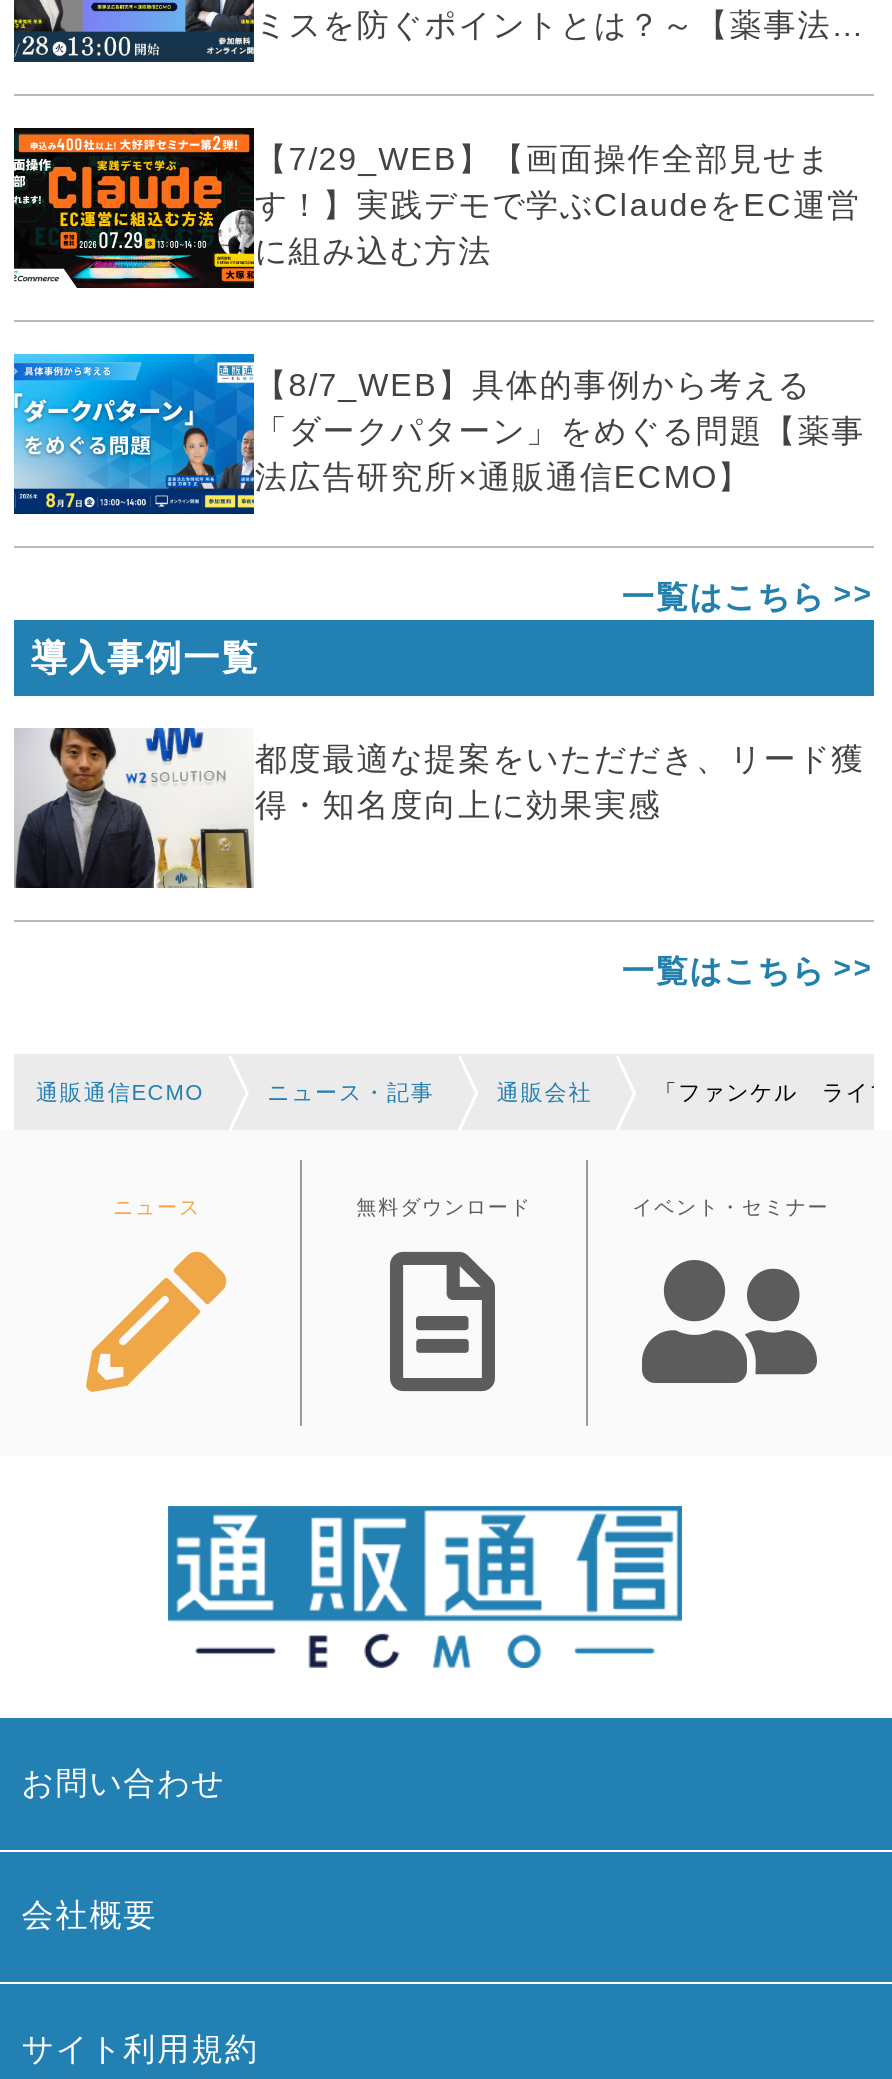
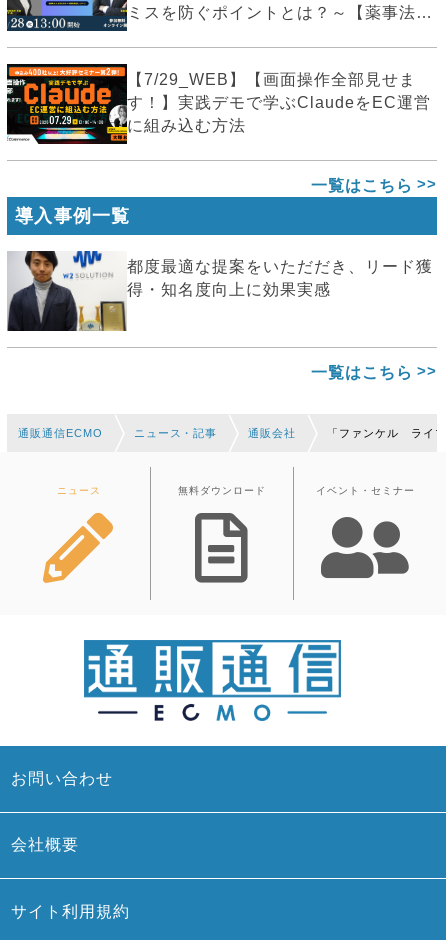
[12,352,865,516] [image] | 【8/7_WEB】具体的事例から考える | 「ダークパターン」をめぐる問題【薬事 | 法広告研究所×通販通信ECMO】 -> none

